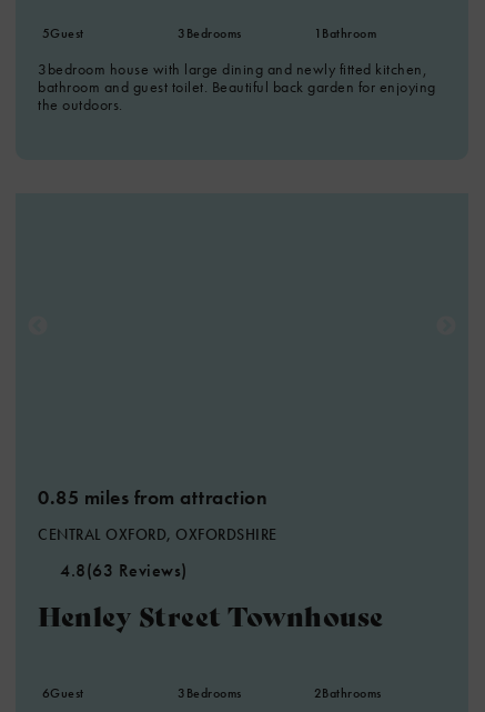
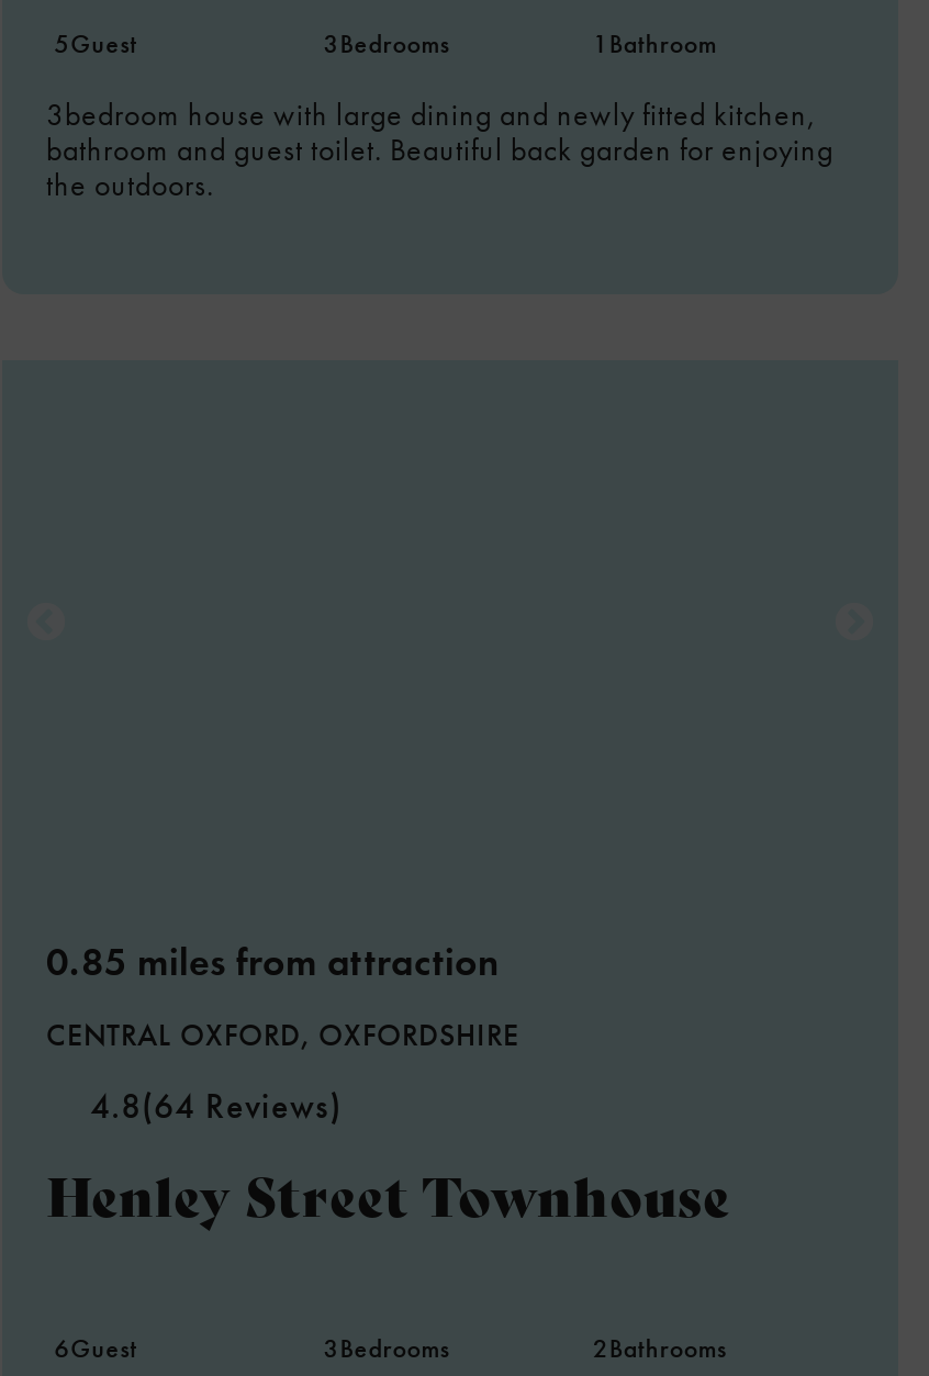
[60,559,187,582] 4.8(63 Reviews) -> [90,1083,342,1129] 4.8(64 Reviews)

